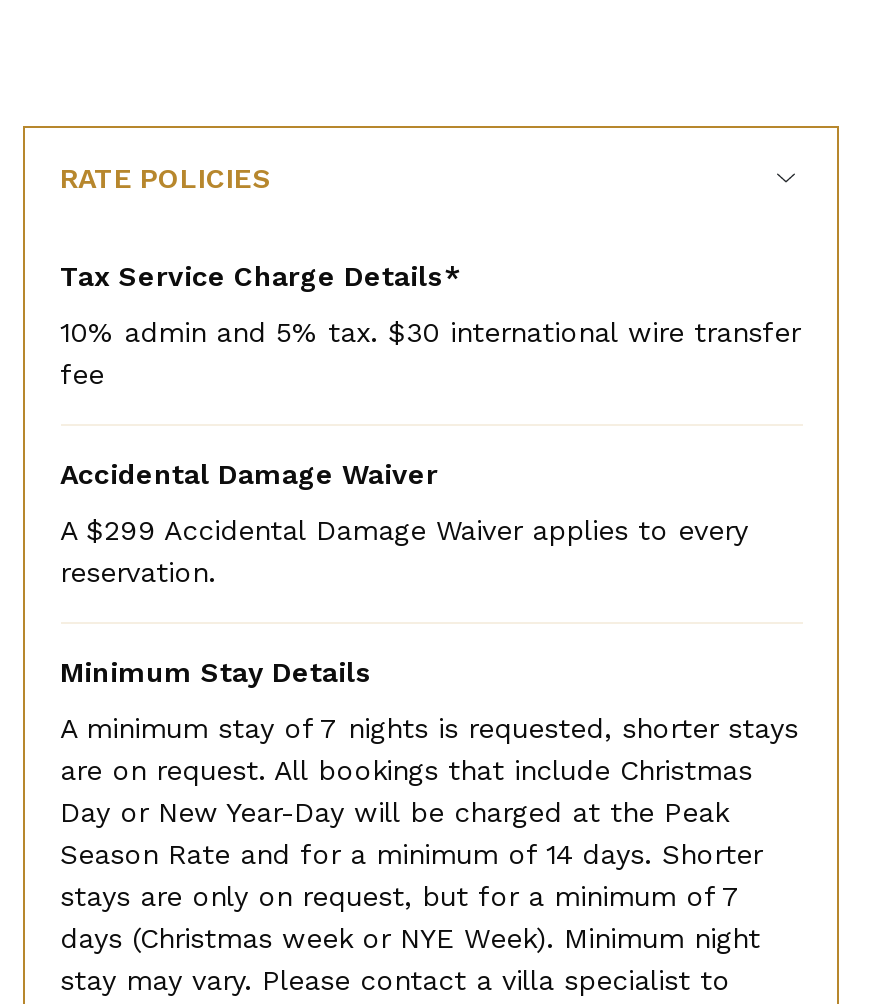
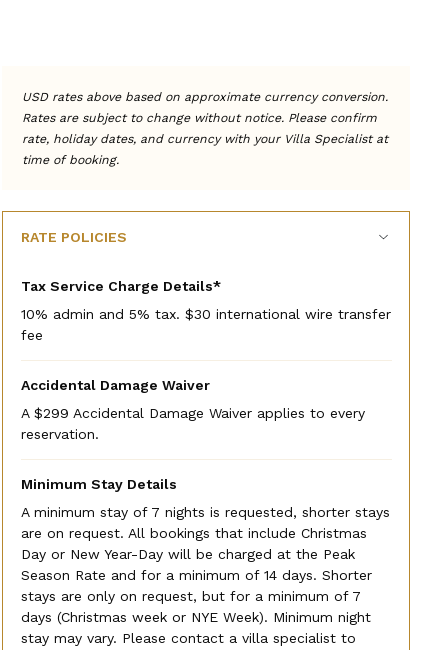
none -> [22,90,388,167] USD rates above based on approximate currency conversion. | Rates are subject to change without notice. Please confirm | rate, holiday dates, and currency with your Villa Specialist at | time of booking.

